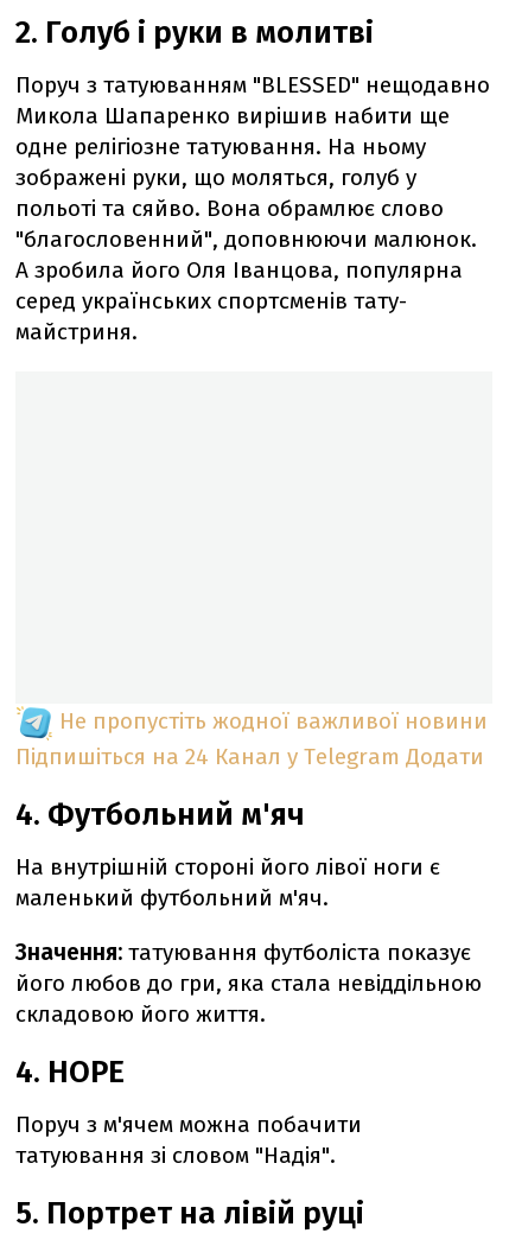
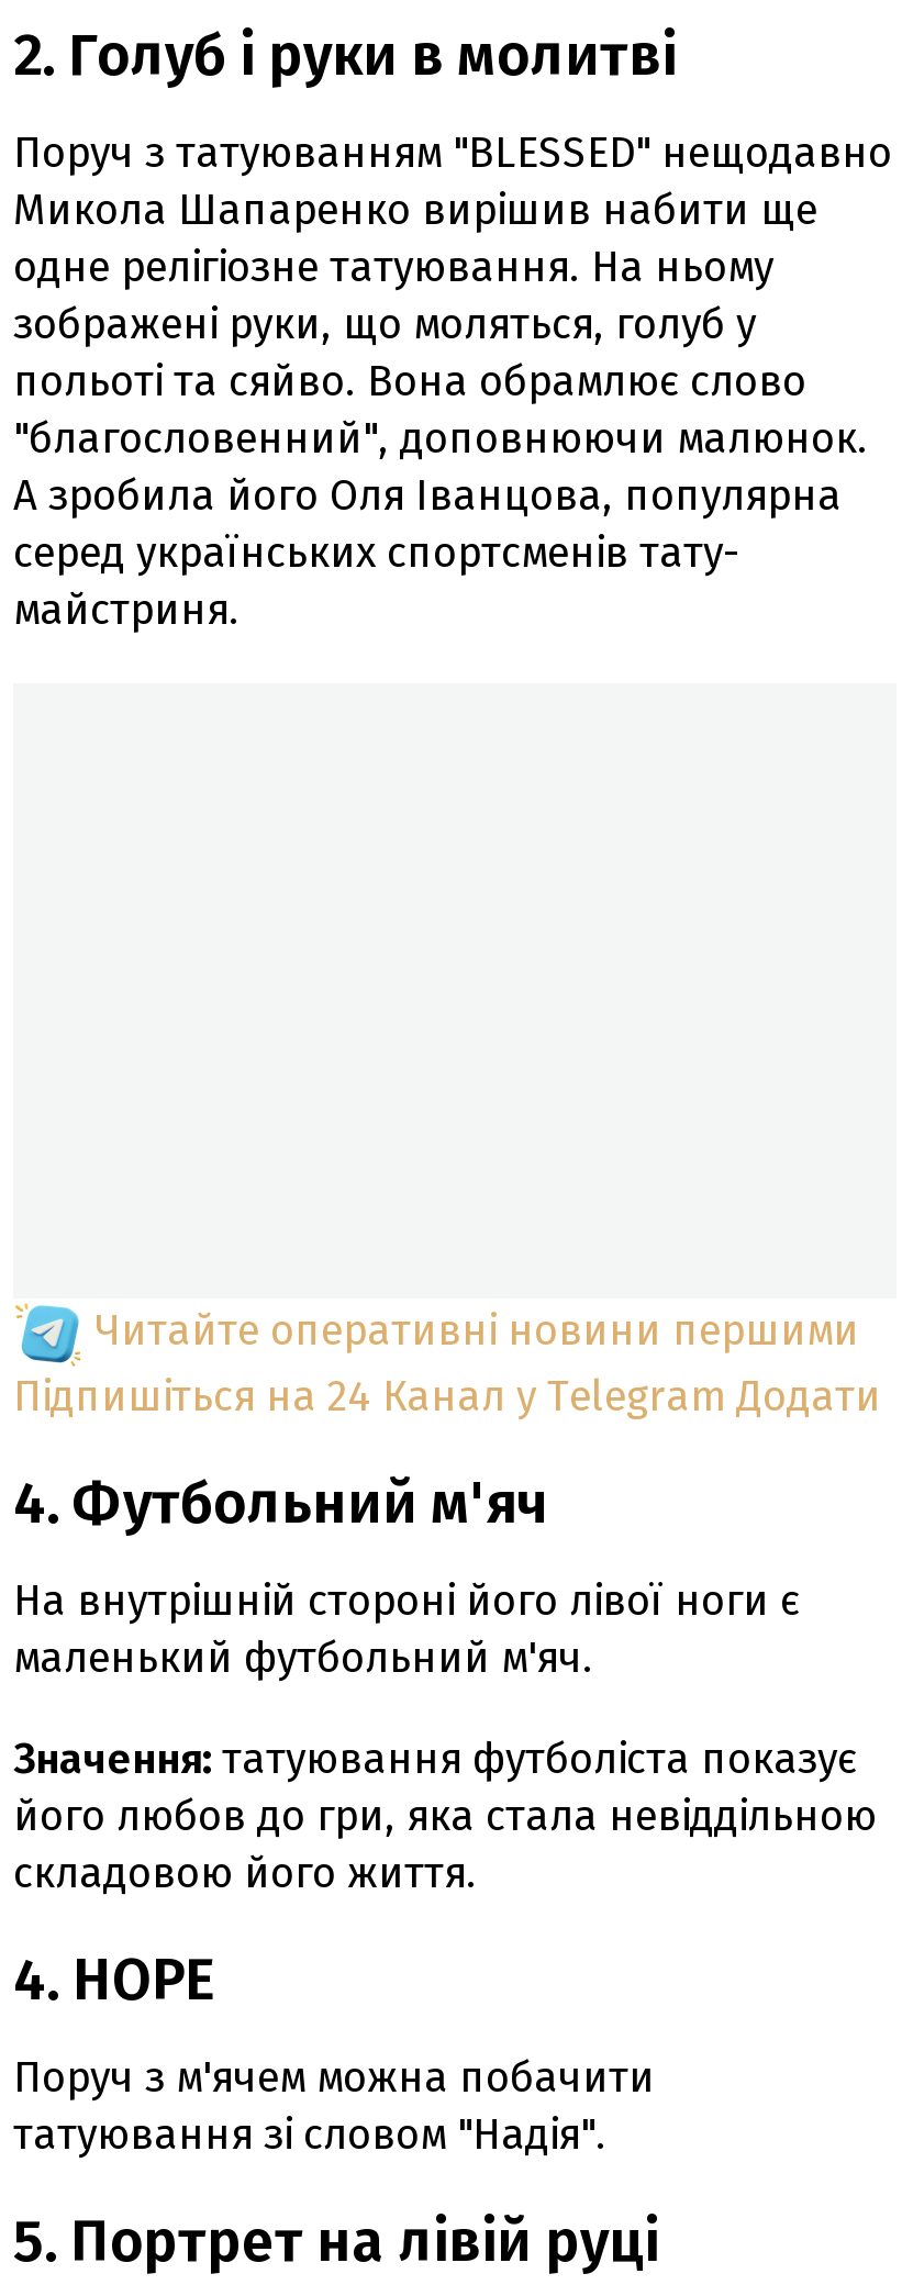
[59,707,488,734] Не пропустіть жодної важливої новини -> [94,1304,859,1355] Читайте оперативні новини першими

